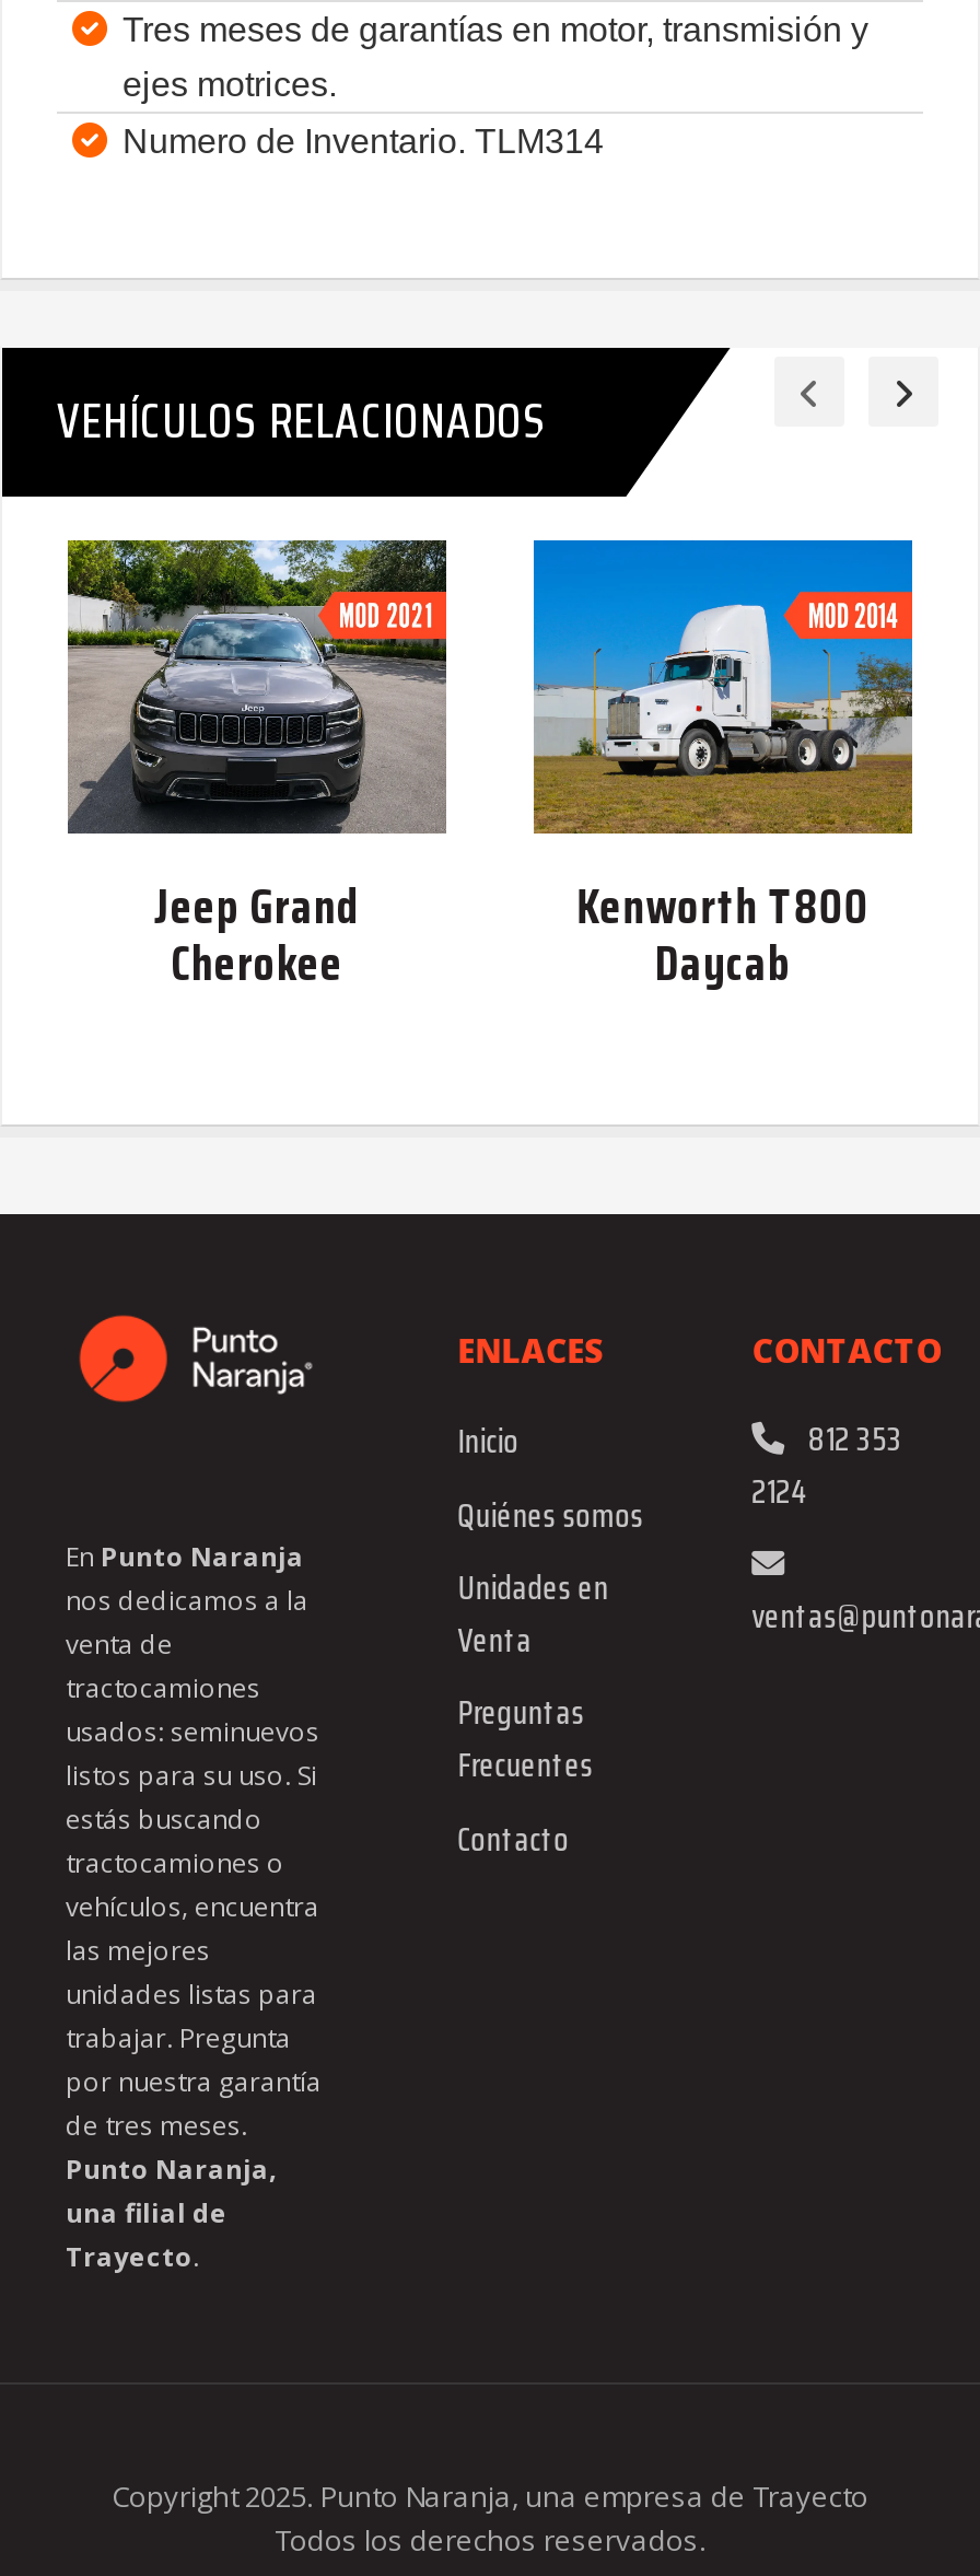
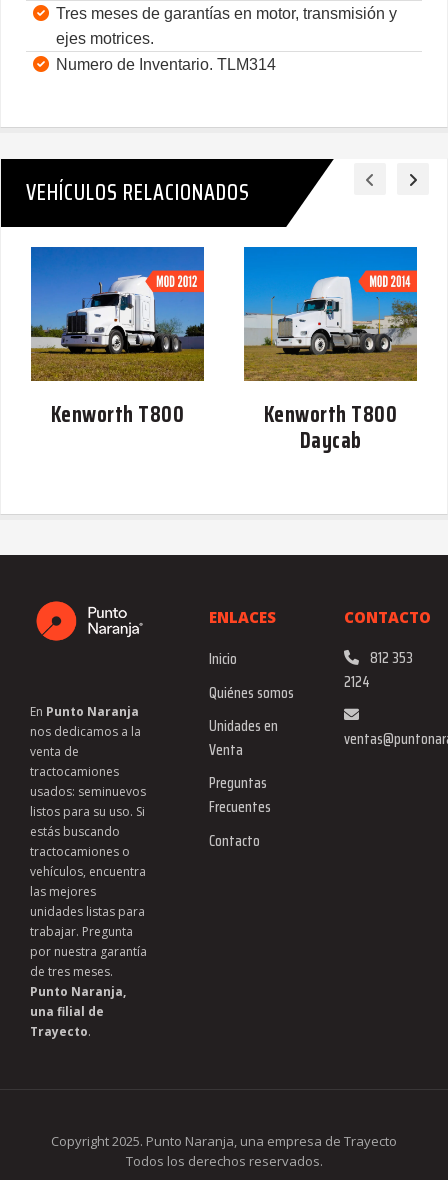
[66,538,448,1001] [image] | Jeep Grand | Cherokee -> [30,246,205,431] [image] | Kenworth T800

